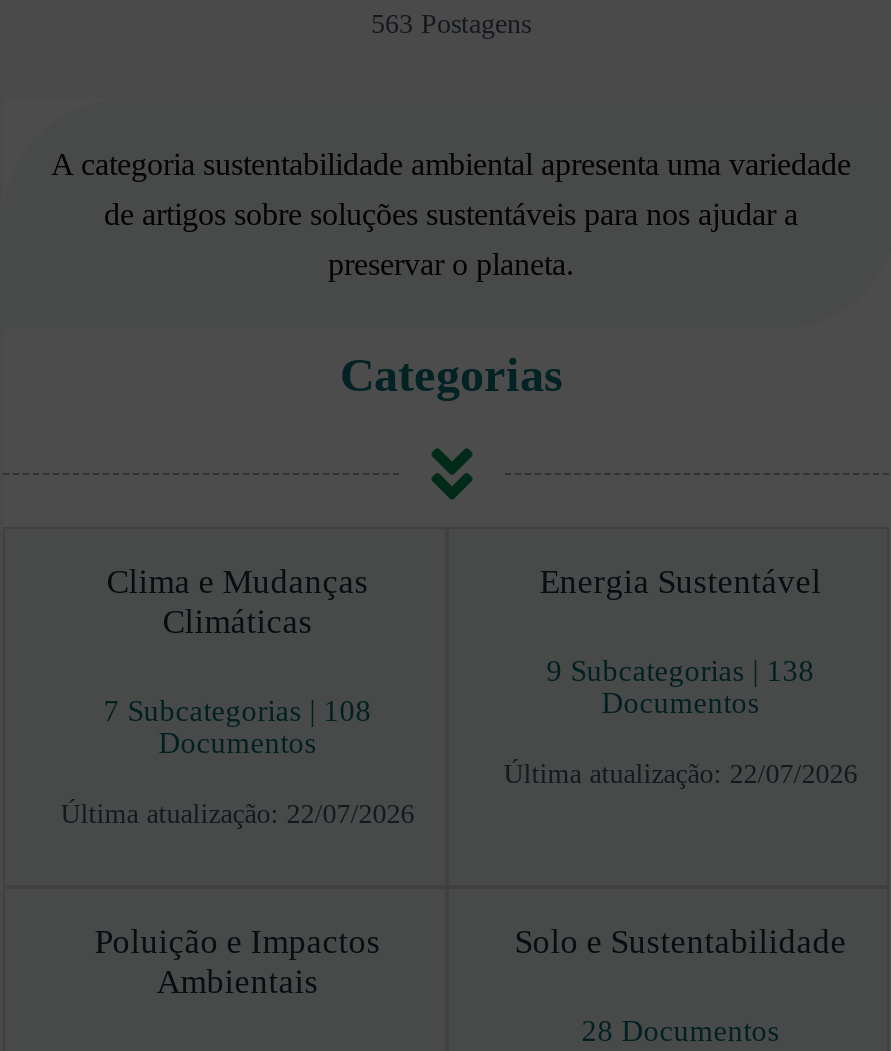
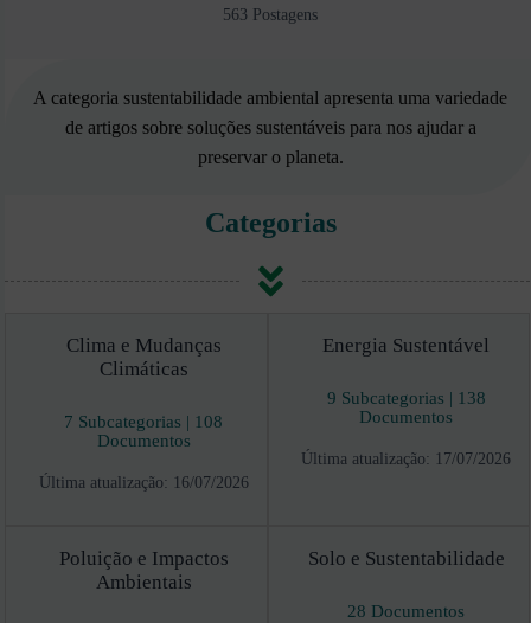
[503,759,857,789] Última atualização: 22/07/2026 -> [301,450,511,468] Última atualização: 17/07/2026
[61,799,415,829] Última atualização: 22/07/2026 -> [39,474,249,492] Última atualização: 16/07/2026

